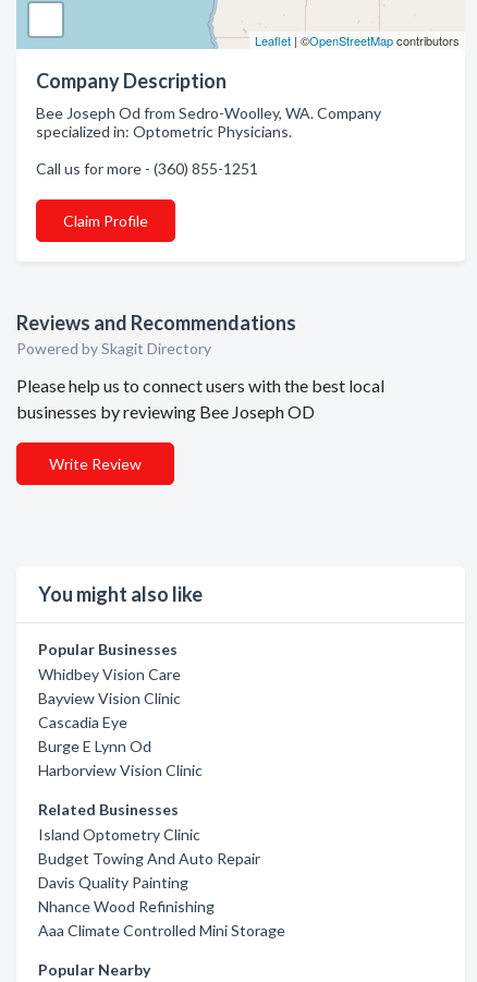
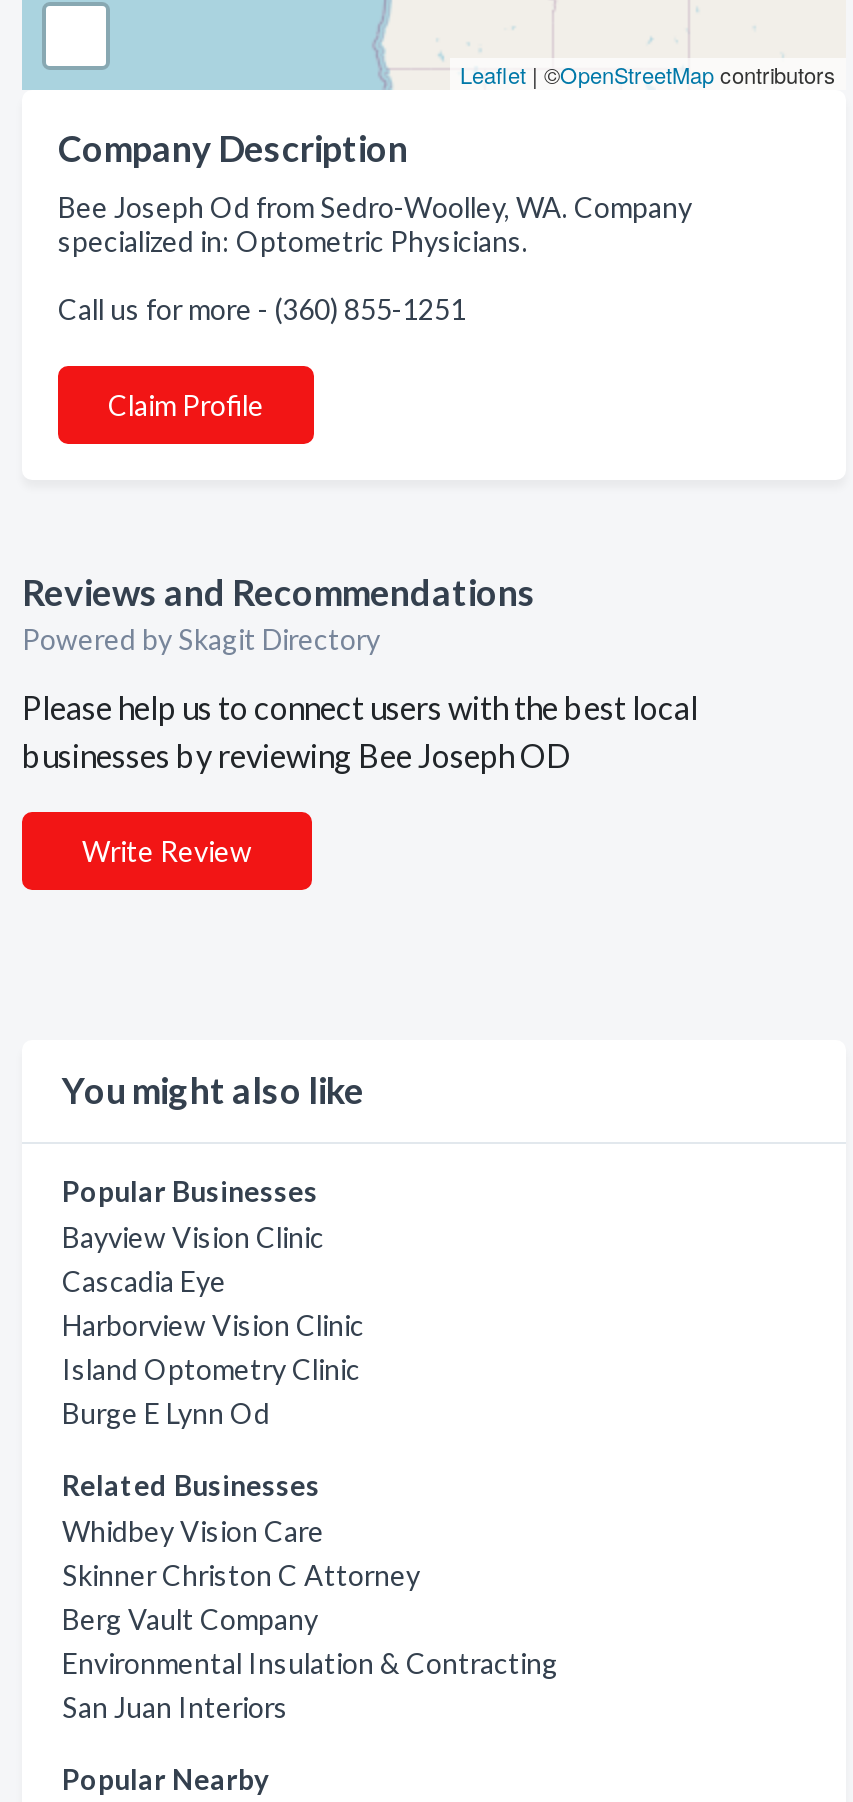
moved [38,665,181,683] -> [62,1514,324,1548]: Whidbey Vision Care
moved [38,689,181,731] -> [62,1220,324,1298]: Bayview Vision Clinic | Cascadia Eye
moved [38,737,151,755] -> [62,1396,270,1430]: Burge E Lynn Od
moved [38,761,203,779] -> [62,1308,364,1342]: Harborview Vision Clinic
moved [38,825,200,844] -> [62,1352,360,1386]: Island Optometry Clinic
[38,849,285,939] Budget Towing And Auto Repair | Davis Quality Painting | Nhance Wood Refinishing | Aaa Climate Controlled Mini Storage -> [62,1558,558,1724] Skinner Christon C Attorney | Berg Vault Company | Environmental Insulation & Contracting | San Juan Interiors

